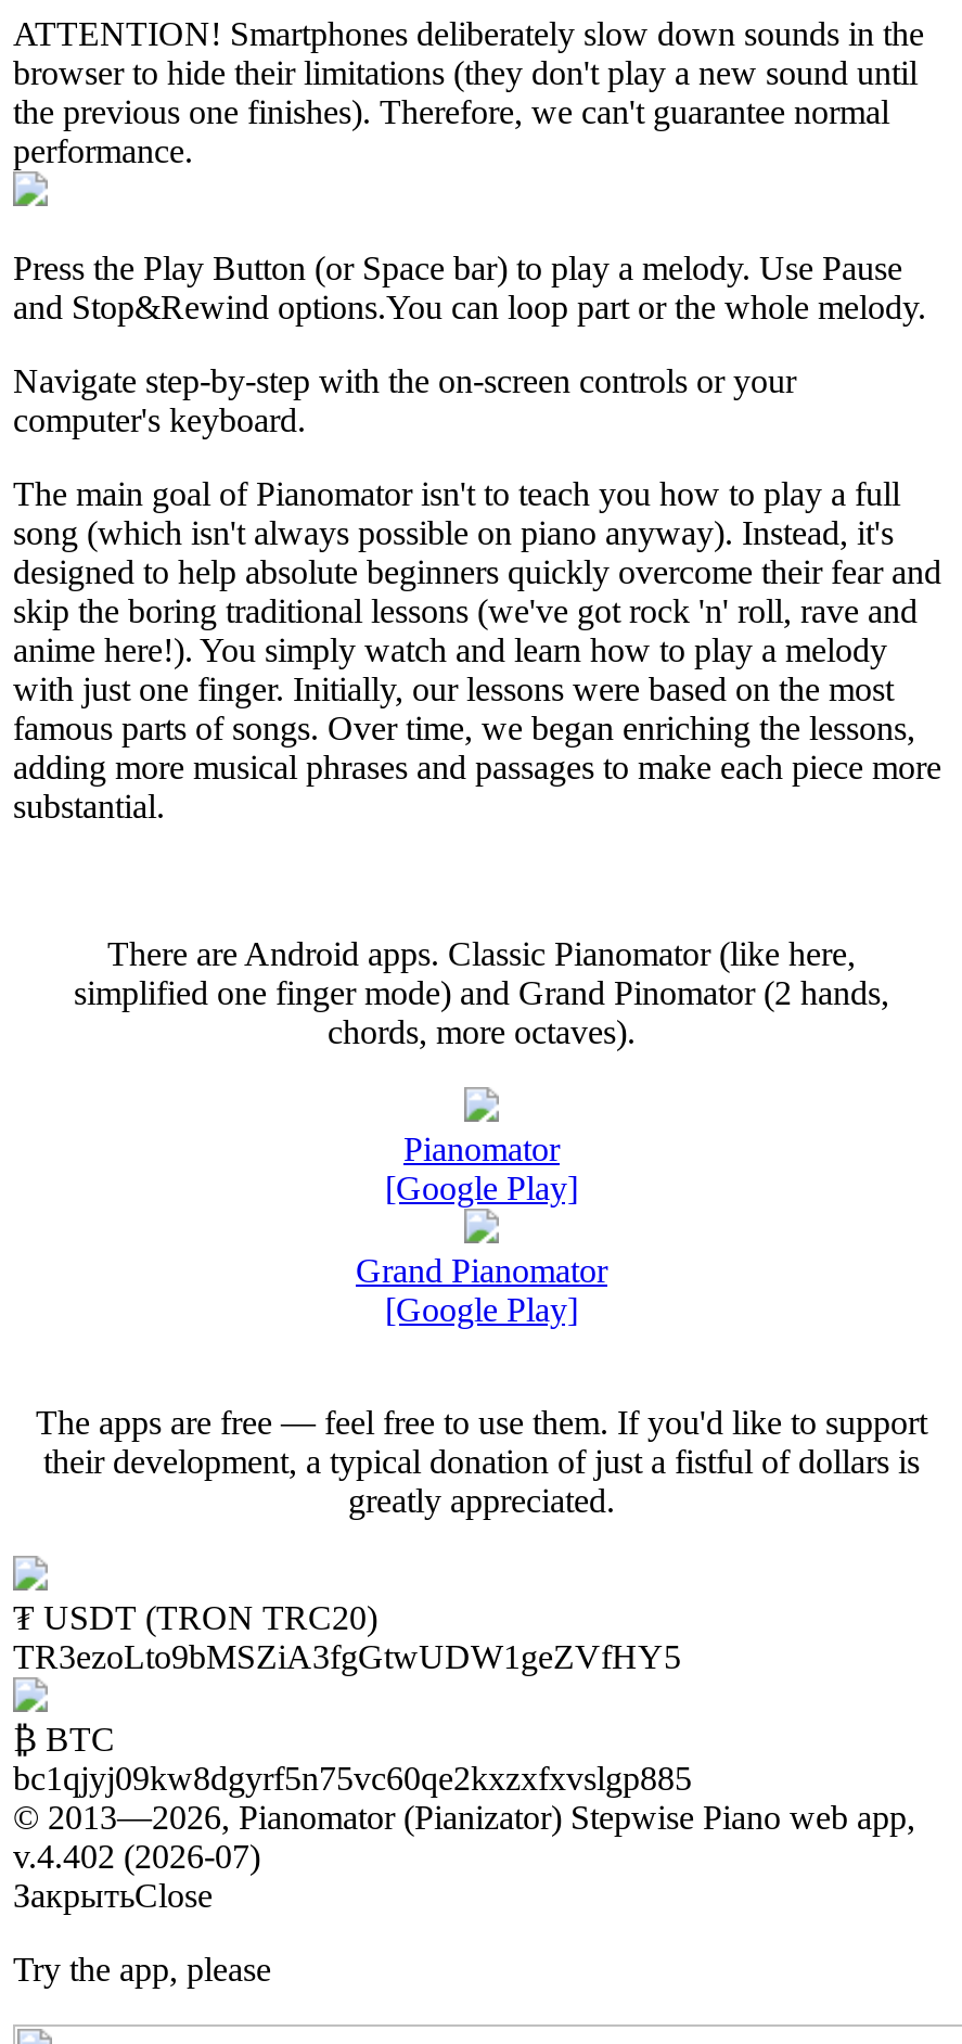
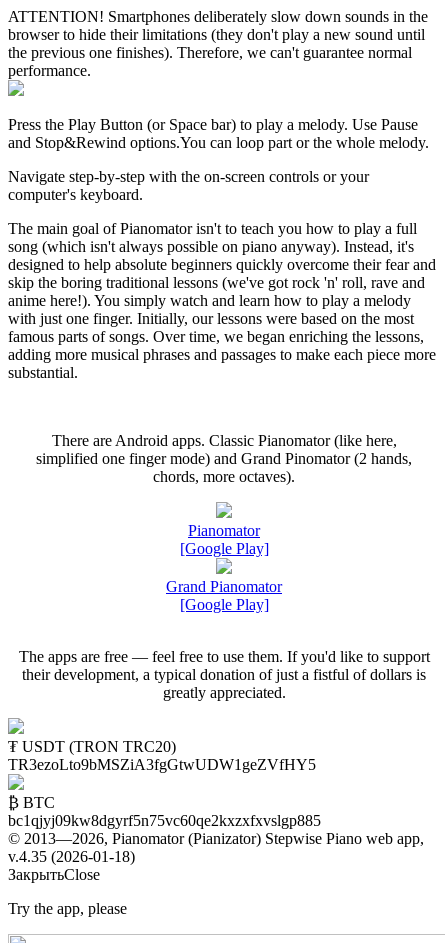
[13,1839,260,1876] v.4.402 (2026-07) -> [8,848,135,865] v.4.35 (2026-01-18)

